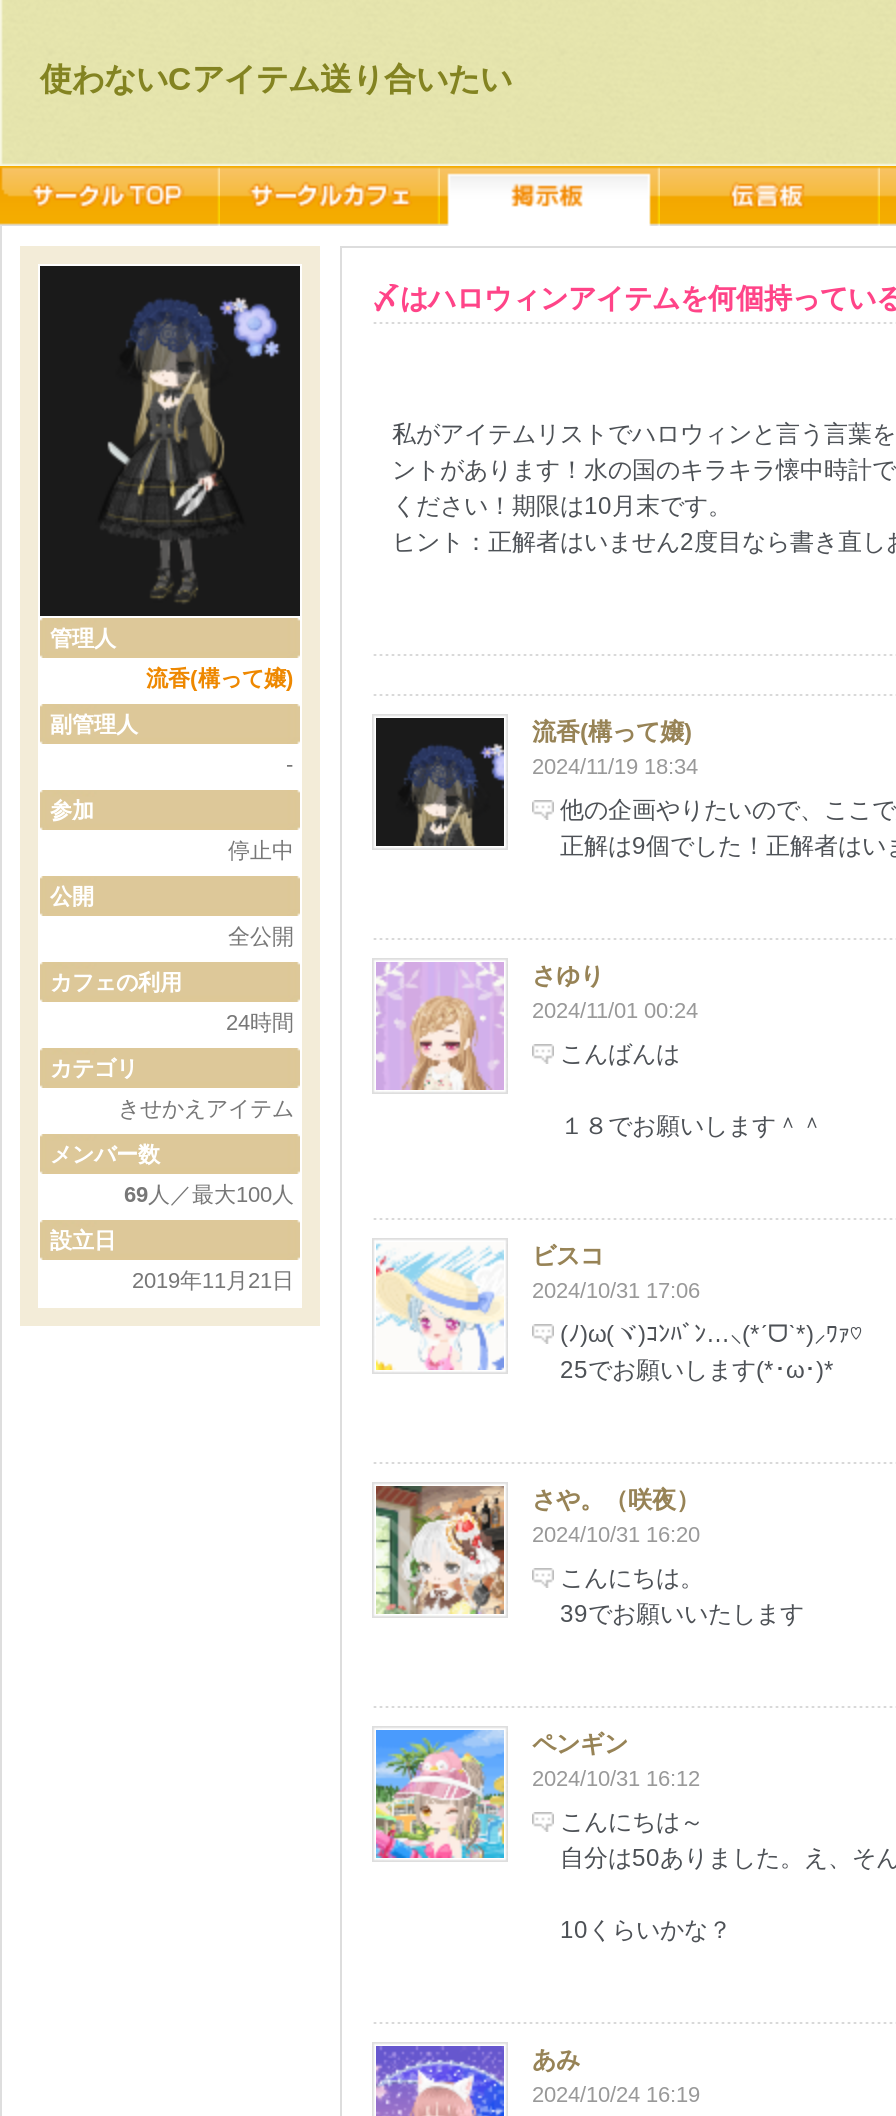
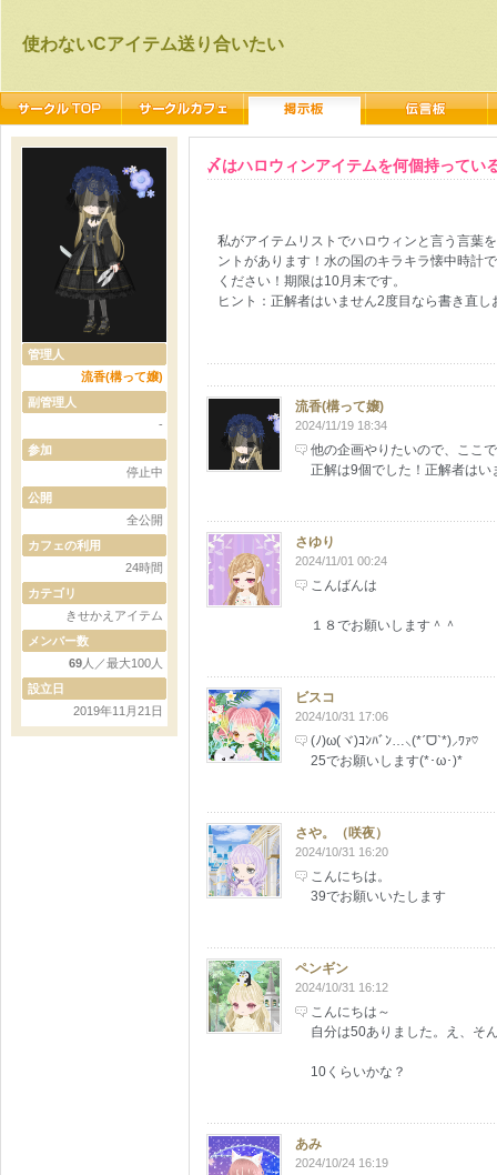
[374,1242,504,1372] [image] -> [207,689,281,762] [image]
[374,1484,506,1614] [image] -> [207,824,281,896] [image]
[374,1728,506,1860] [image] -> [207,960,281,1032] [image]

